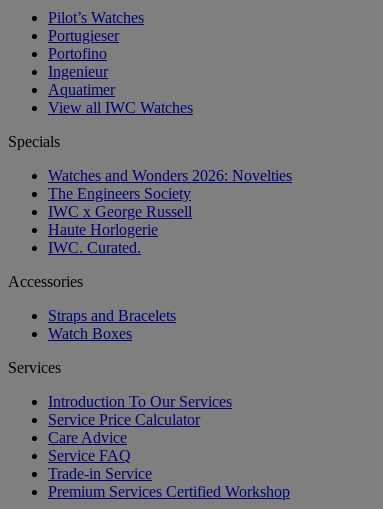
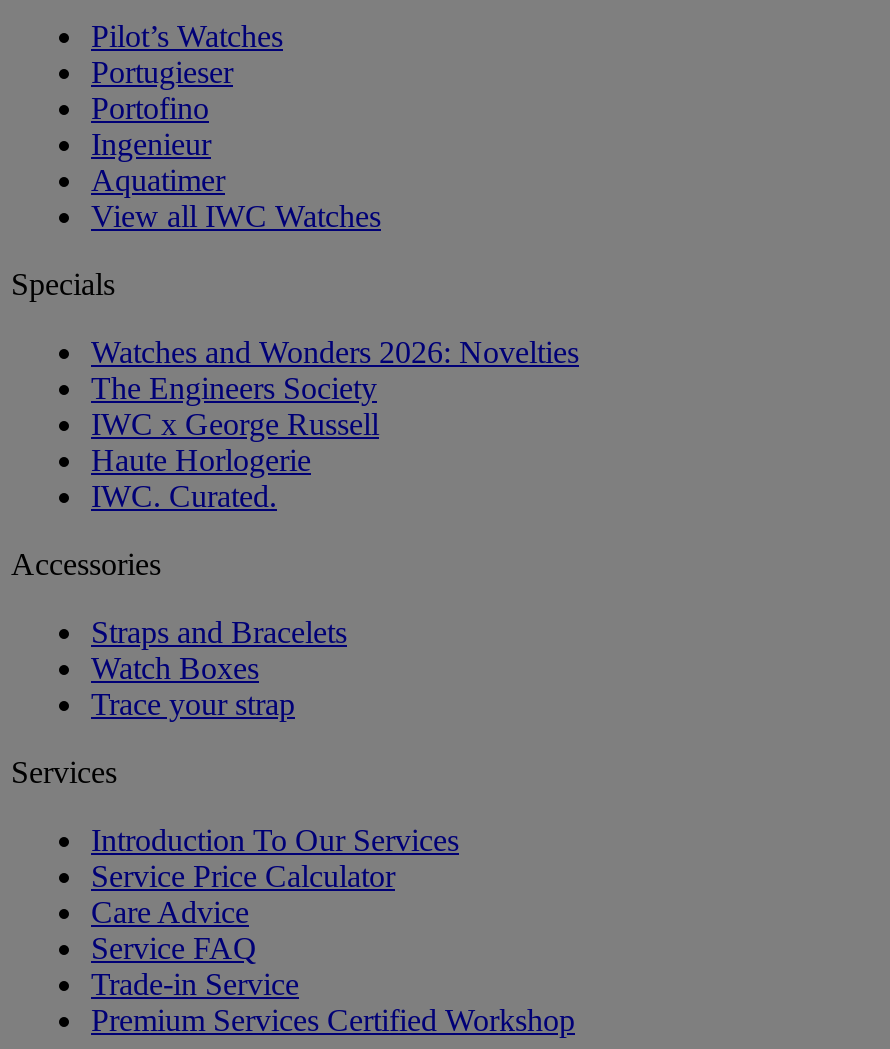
none -> [91,687,295,721] Trace your strap

